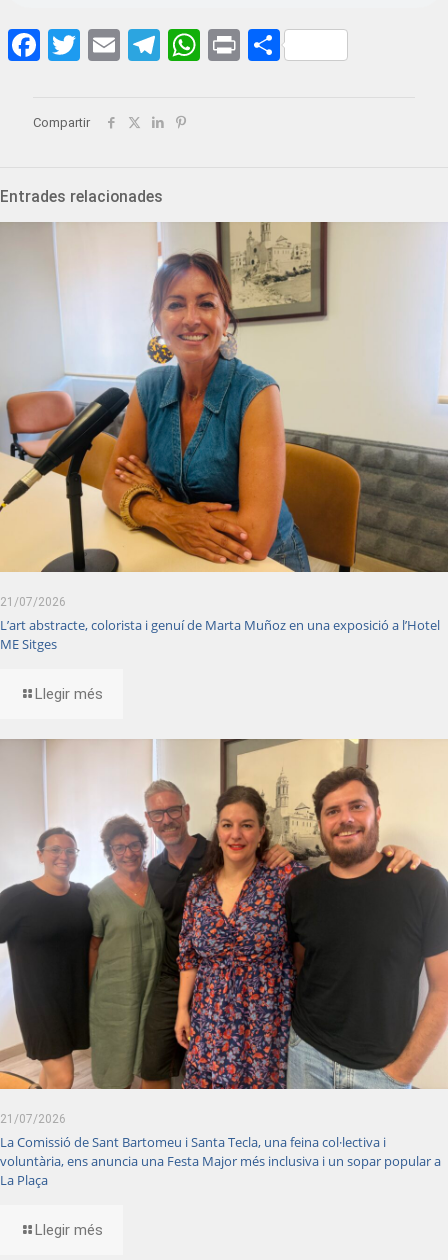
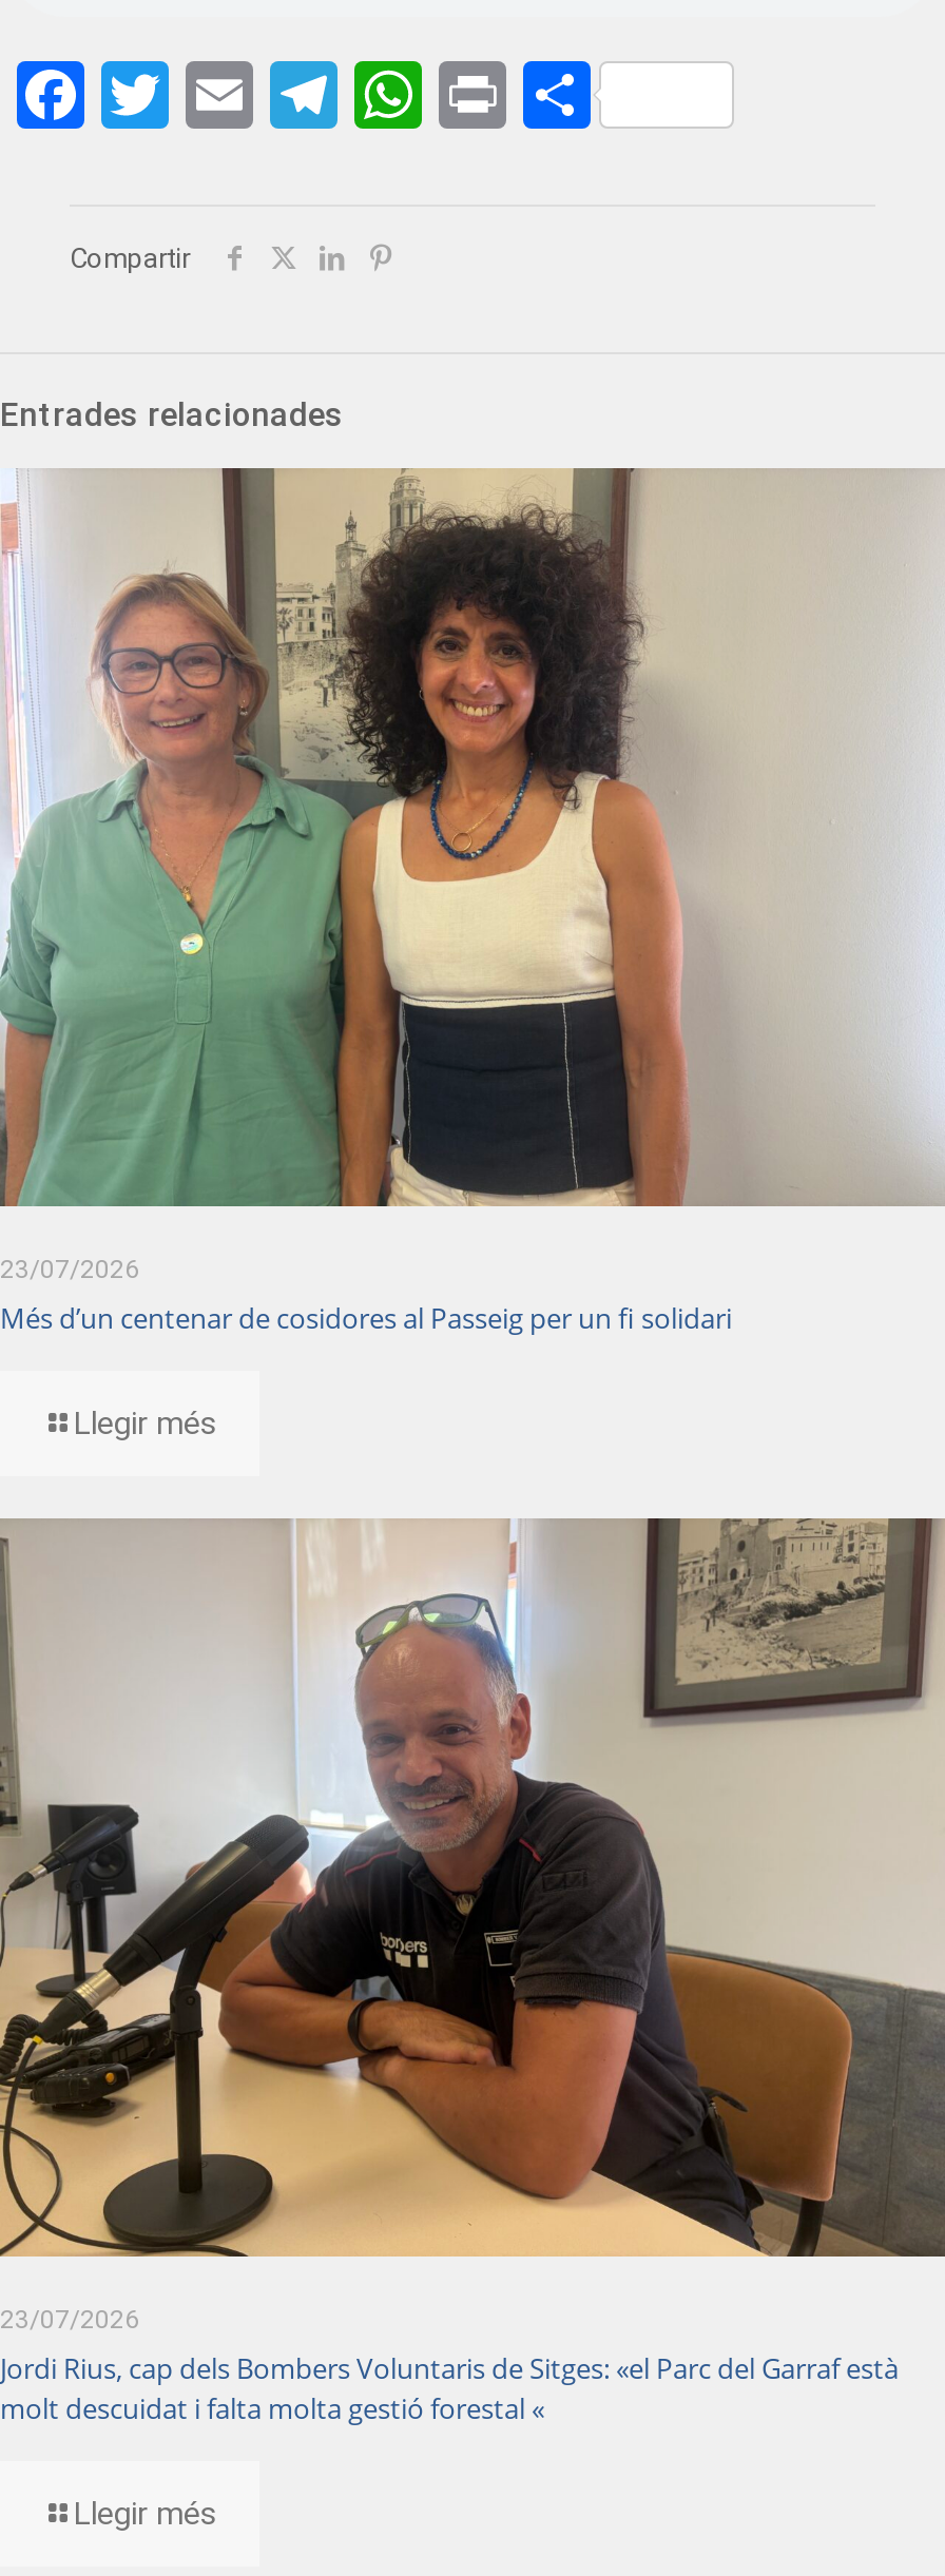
[0,221,445,653] [image] | 21/07/2026 | L’art abstracte, colorista i genuí de Marta Muñoz en una exposició a l’Hotel | ME Sitges -> [0,466,939,1337] [image] | 23/07/2026 | Més d’un centenar de cosidores al Passeig per un fi solidari
[0,738,445,1189] [image] | 21/07/2026 | La Comissió de Sant Bartomeu i Santa Tecla, una feina col·lectiva i | voluntària, ens anuncia una Festa Major més inclusiva i un sopar popular a | La Plaça -> [0,1516,939,2427] [image] | 23/07/2026 | Jordi Rius, cap dels Bombers Voluntaris de Sitges: «el Parc del Garraf està | molt descuidat i falta molta gestió forestal «

